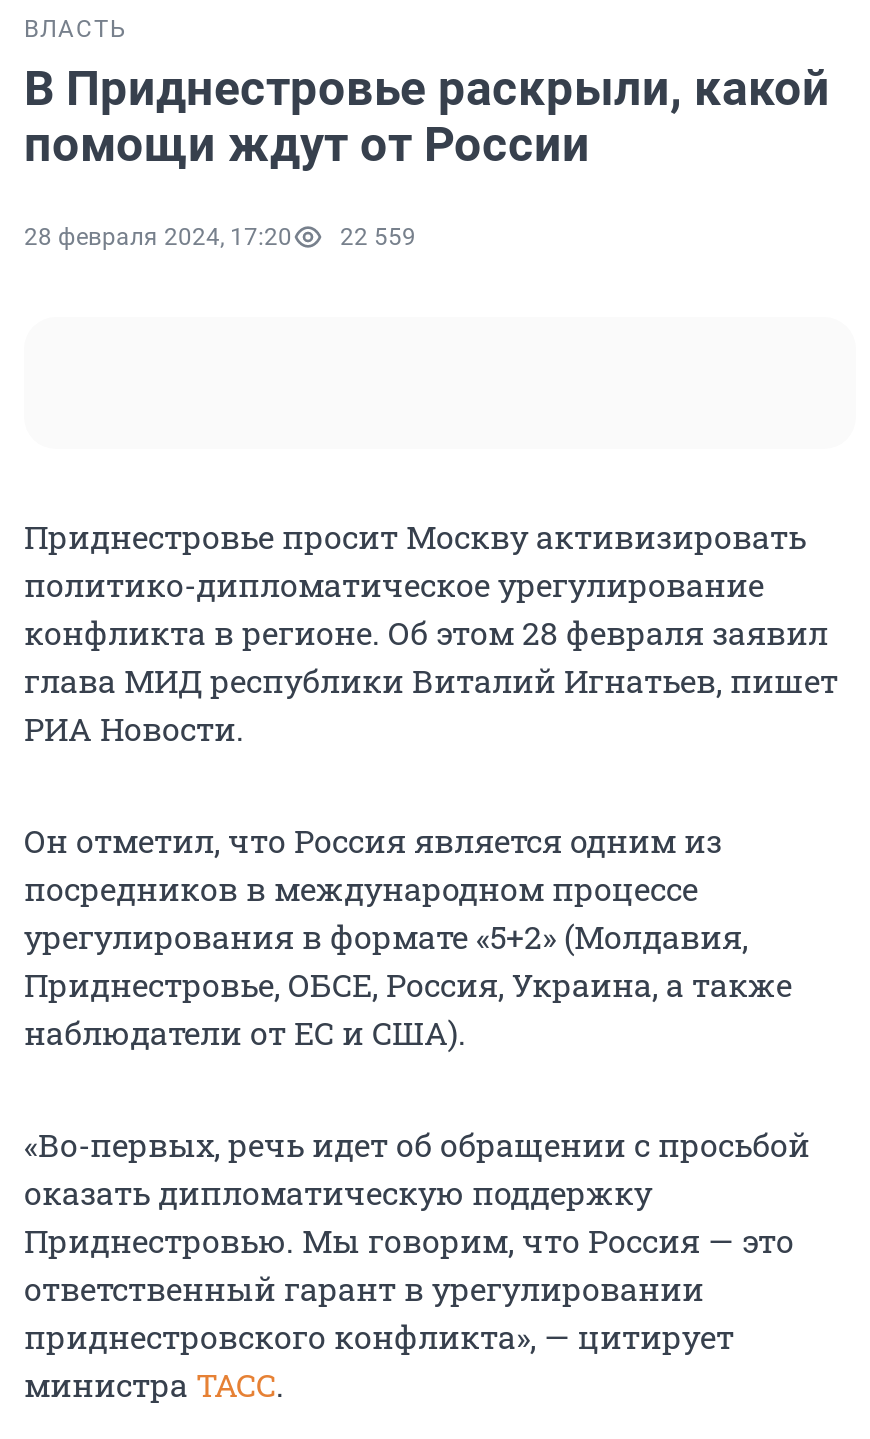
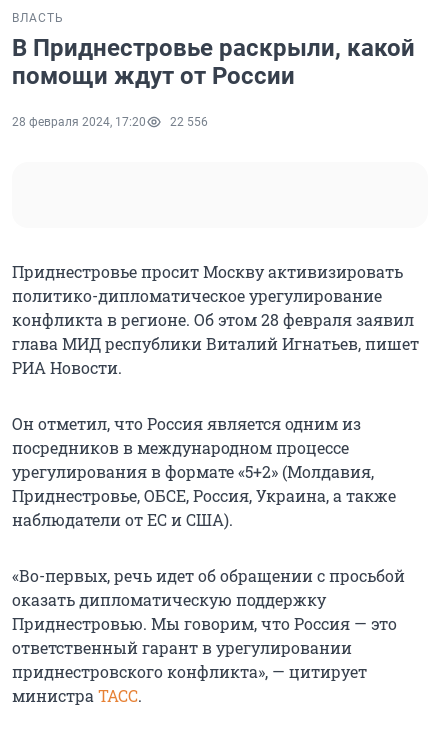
[24,223,416,251] 28 февраля 2024, 17:20 22 559 -> [12,115,208,129] 28 февраля 2024, 17:20 22 556

